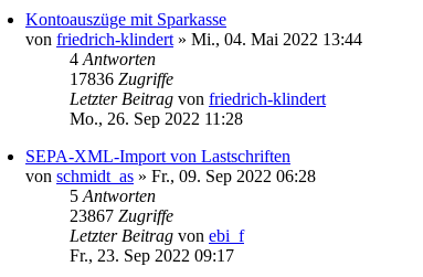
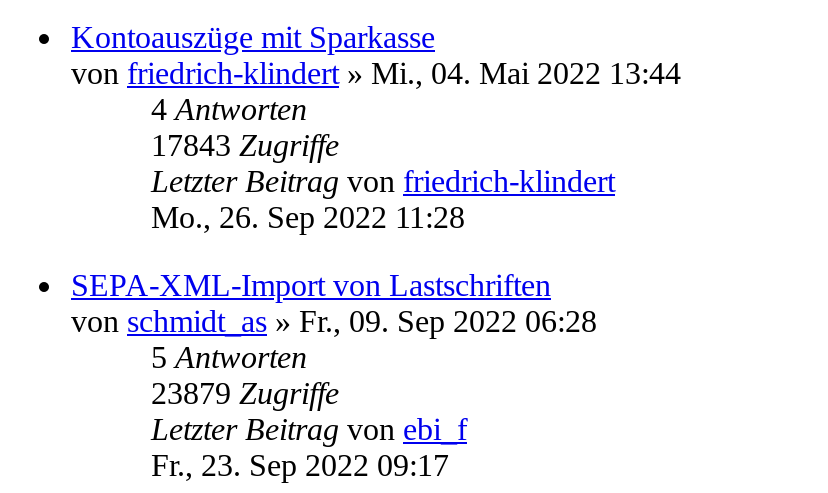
[70,69,173,88] 17836 Zugriffe -> [151,128,339,162] 17843 Zugriffe
[70,206,173,225] 23867 Zugriffe -> [151,376,339,410] 23879 Zugriffe

